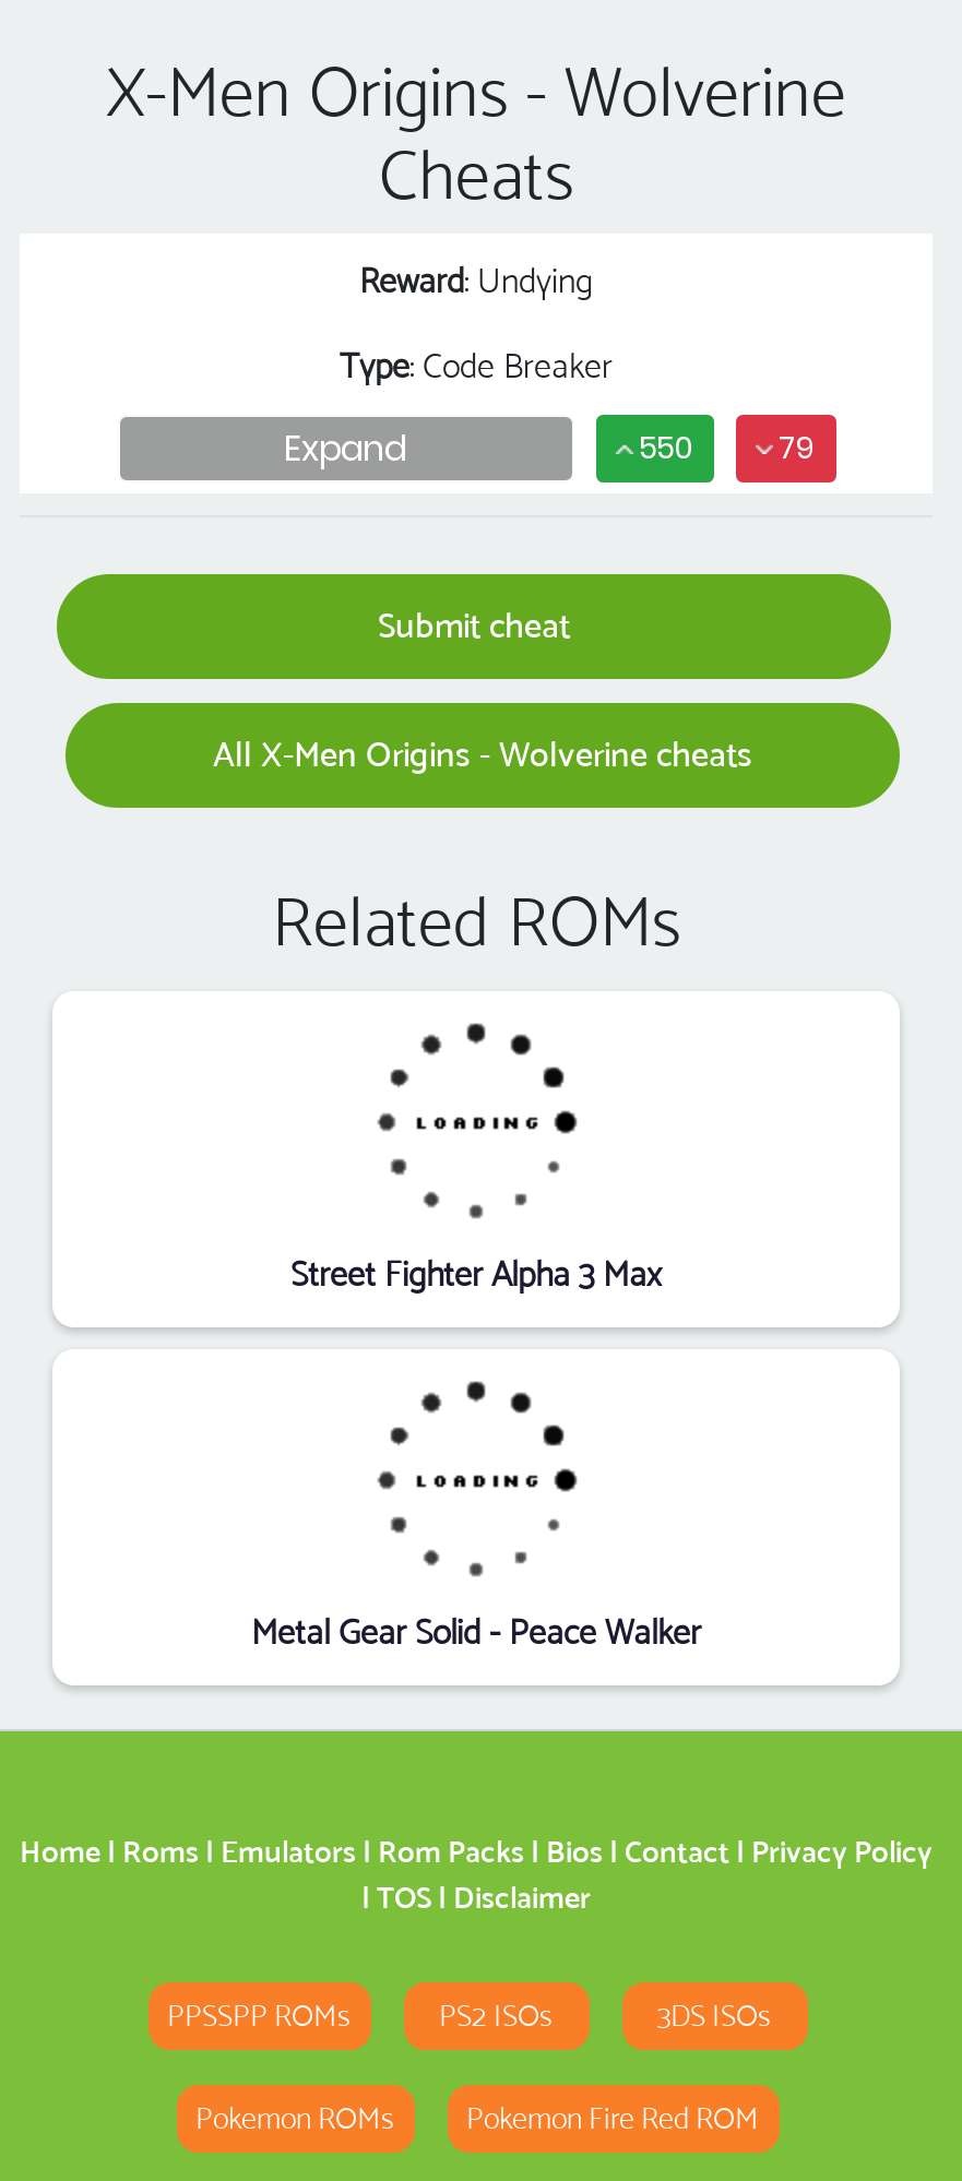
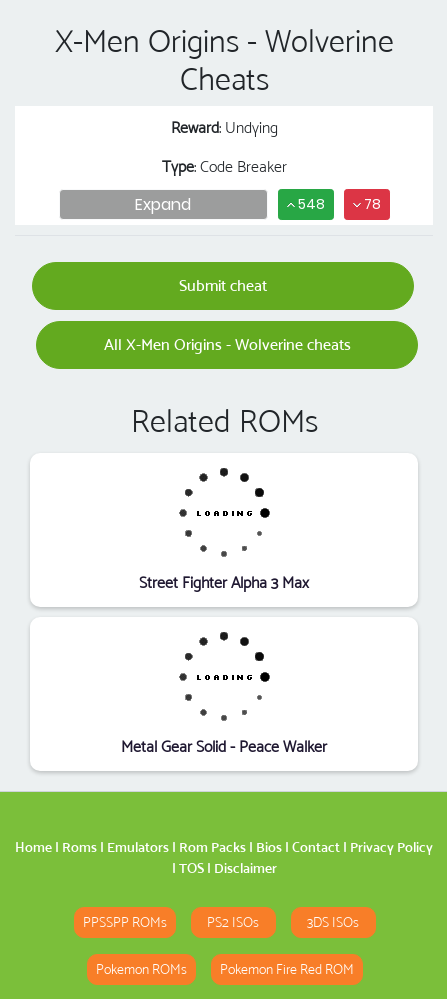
[639,426,693,470] 550 -> [297,194,324,214] 548
[779,426,816,470] 79 -> [363,194,380,214] 78

